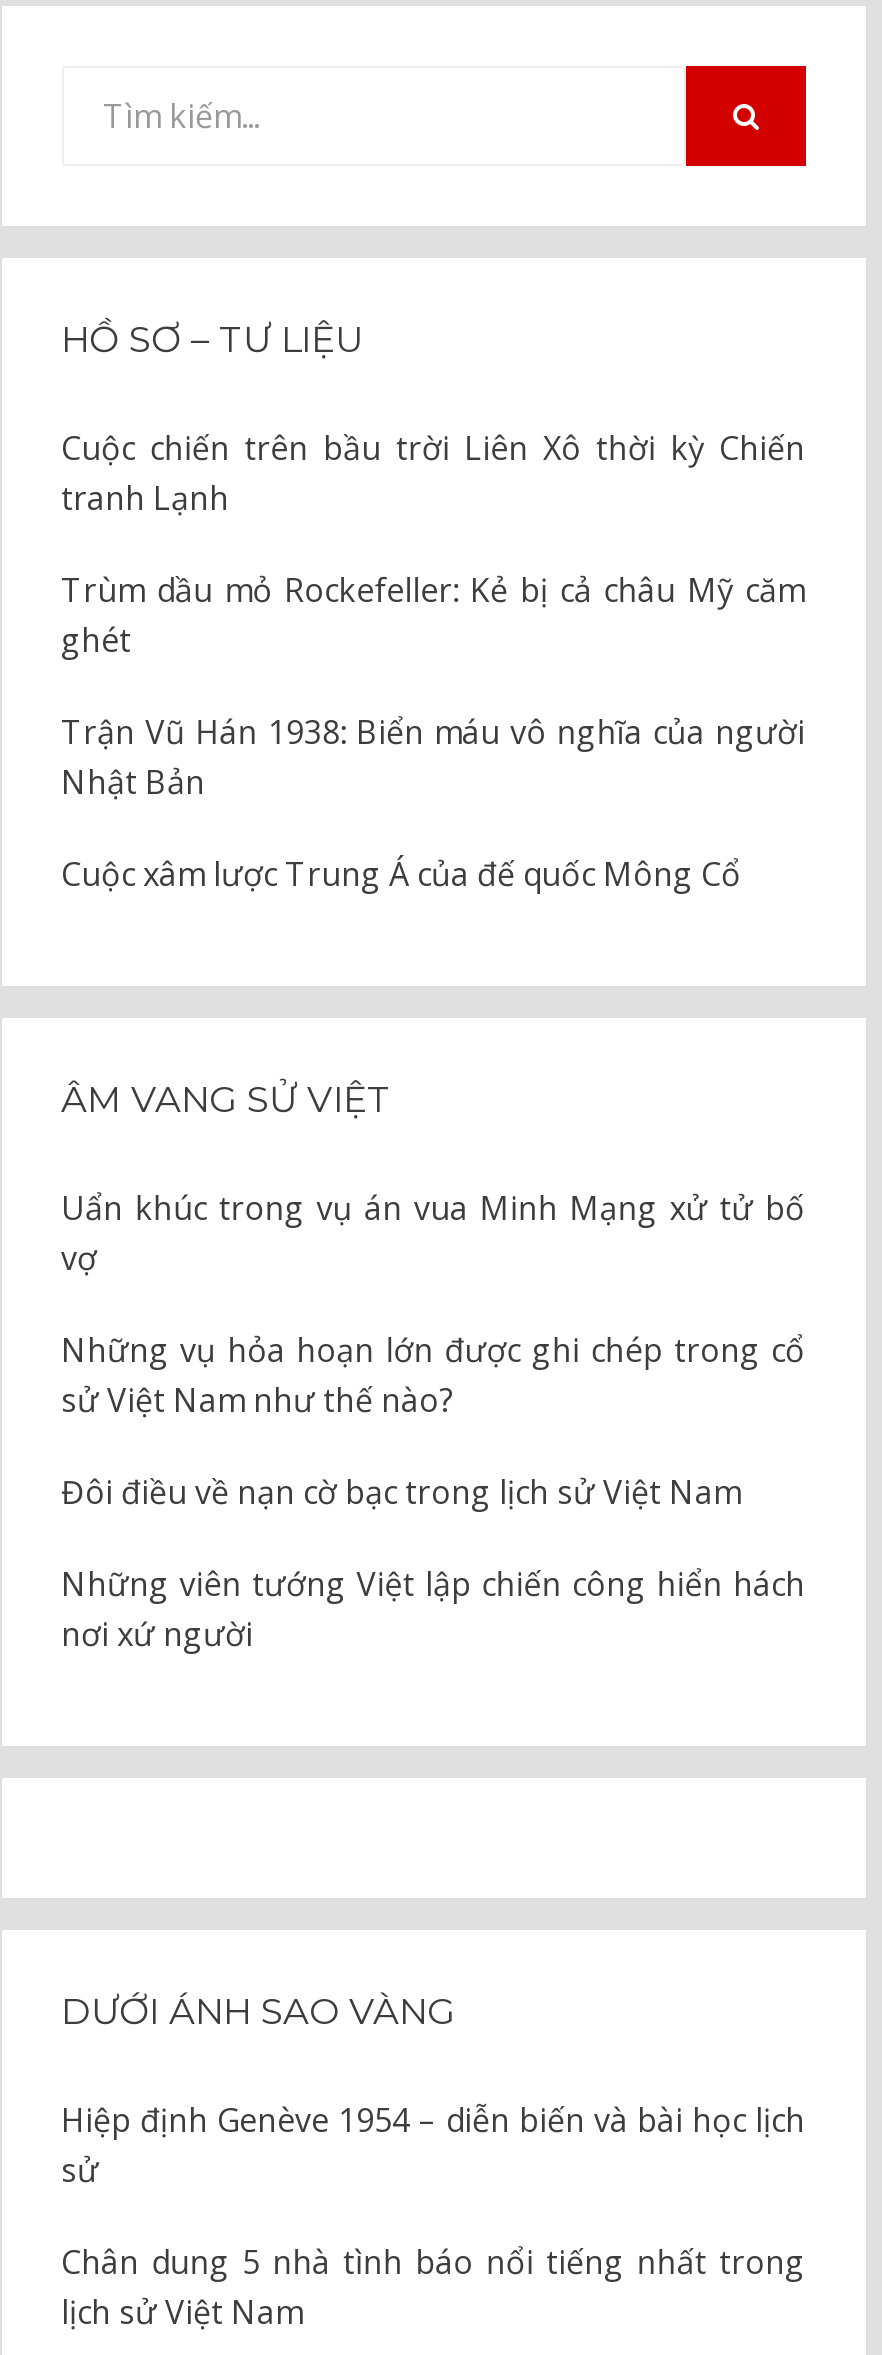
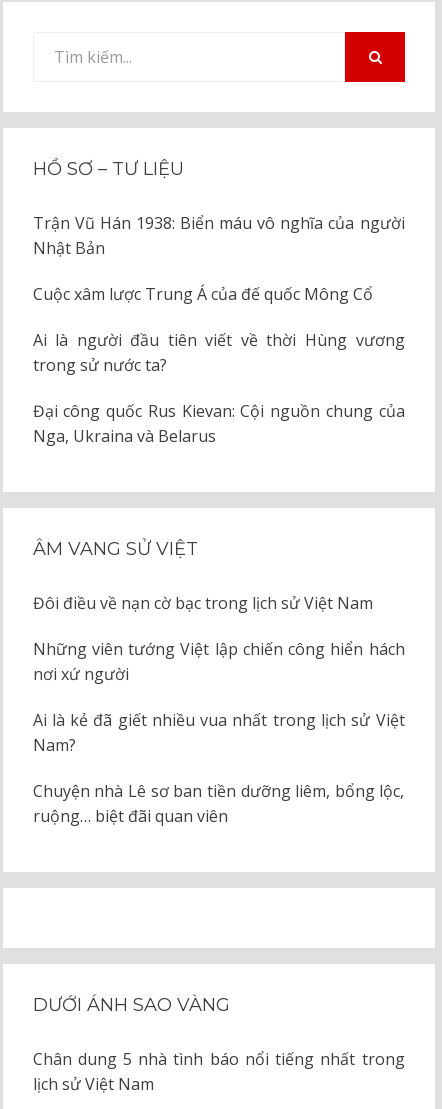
[61,426,805,662] Cuộc chiến trên bầu trời Liên Xô thời kỳ Chiến | tranh Lạnh | Trùm dầu mỏ Rockefeller: Kẻ bị cả châu Mỹ căm | ghét -> none
moved [61,710,805,896] -> [32,212,404,305]: Trận Vũ Hán 1938: Biển máu vô nghĩa của người | Nhật Bản | Cuộc xâm lược Trung Á của đế quốc Mông Cổ
none -> [32,329,404,447] Ai là người đầu tiên viết về thời Hùng vương | trong sử nước ta? | Đại công quốc Rus Kievan: Cội nguồn chung của | Nga, Ukraina và Belarus
[61,1186,805,1422] Uẩn khúc trong vụ án vua Minh Mạng xử tử bố | vợ | Những vụ hỏa hoạn lớn được ghi chép trong cổ | sử Việt Nam như thế nào? -> none
moved [61,1470,805,1656] -> [32,592,404,685]: Đôi điều về nạn cờ bạc trong lịch sử Việt Nam | Những viên tướng Việt lập chiến công hiển hách | nơi xứ người
none -> [32,709,404,827] Ai là kẻ đã giết nhiều vua nhất trong lịch sử Việt | Nam? | Chuyện nhà Lê sơ ban tiền dưỡng liêm, bổng lộc, | ruộng… biệt đãi quan viên
[61,2098,805,2192] Hiệp định Genève 1954 – diễn biến và bài học lịch | sử -> none

